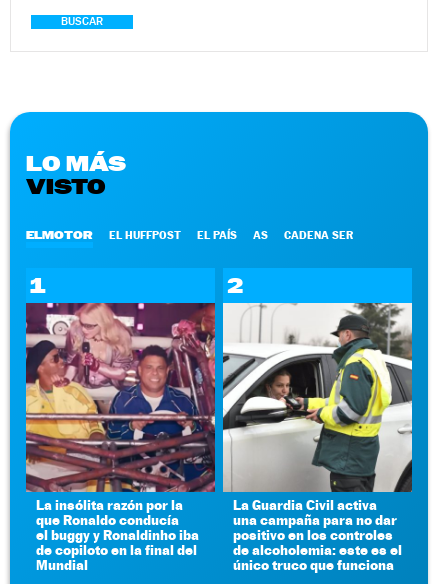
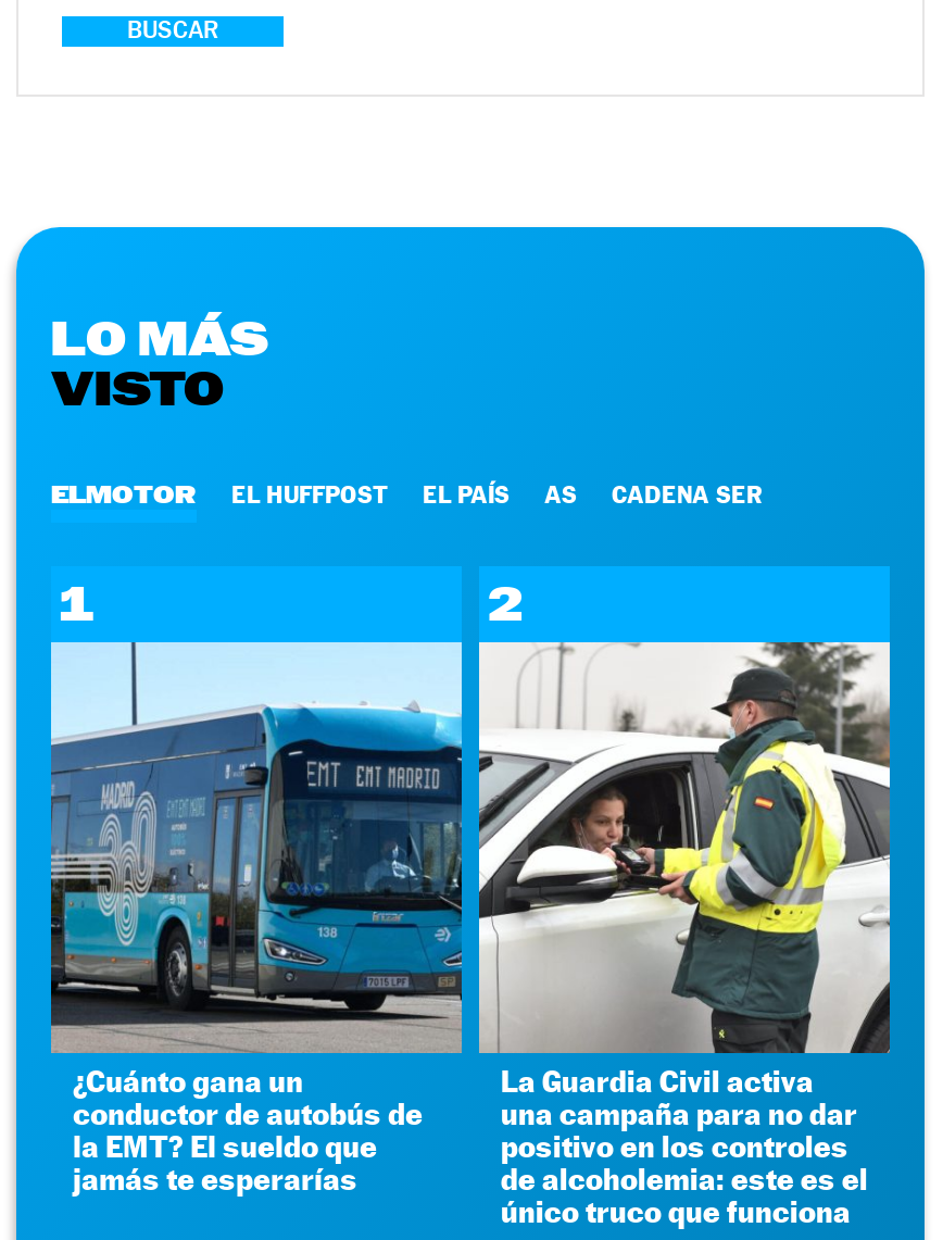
[25,302,216,573] [image] | La insólita razón por la | que Ronaldo conducía | el buggy y Ronaldinho iba | de copiloto en la final del | Mundial -> [49,640,464,1197] [image] | ¿Cuánto gana un | conductor de autobús de | la EMT? El sueldo que | jamás te esperarías

